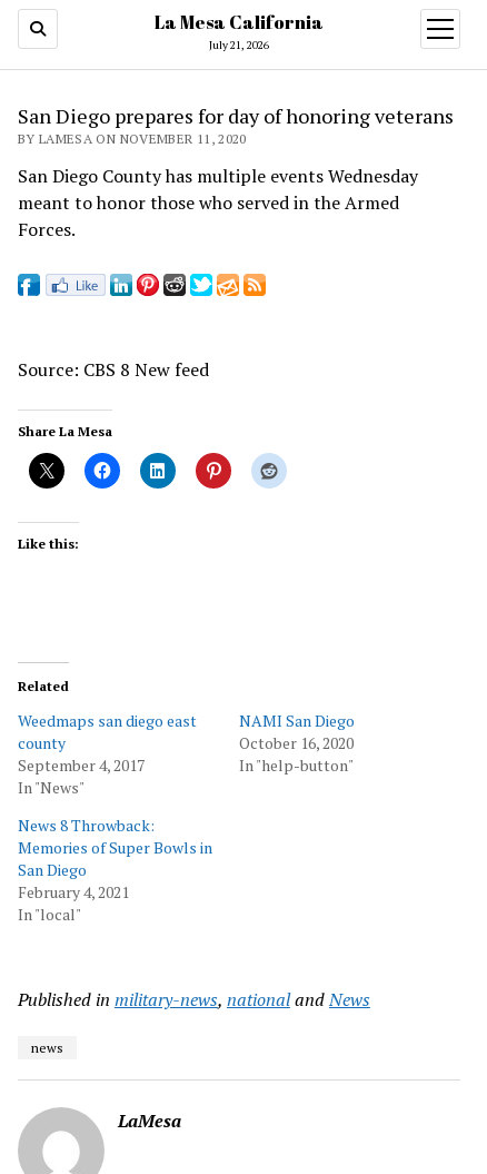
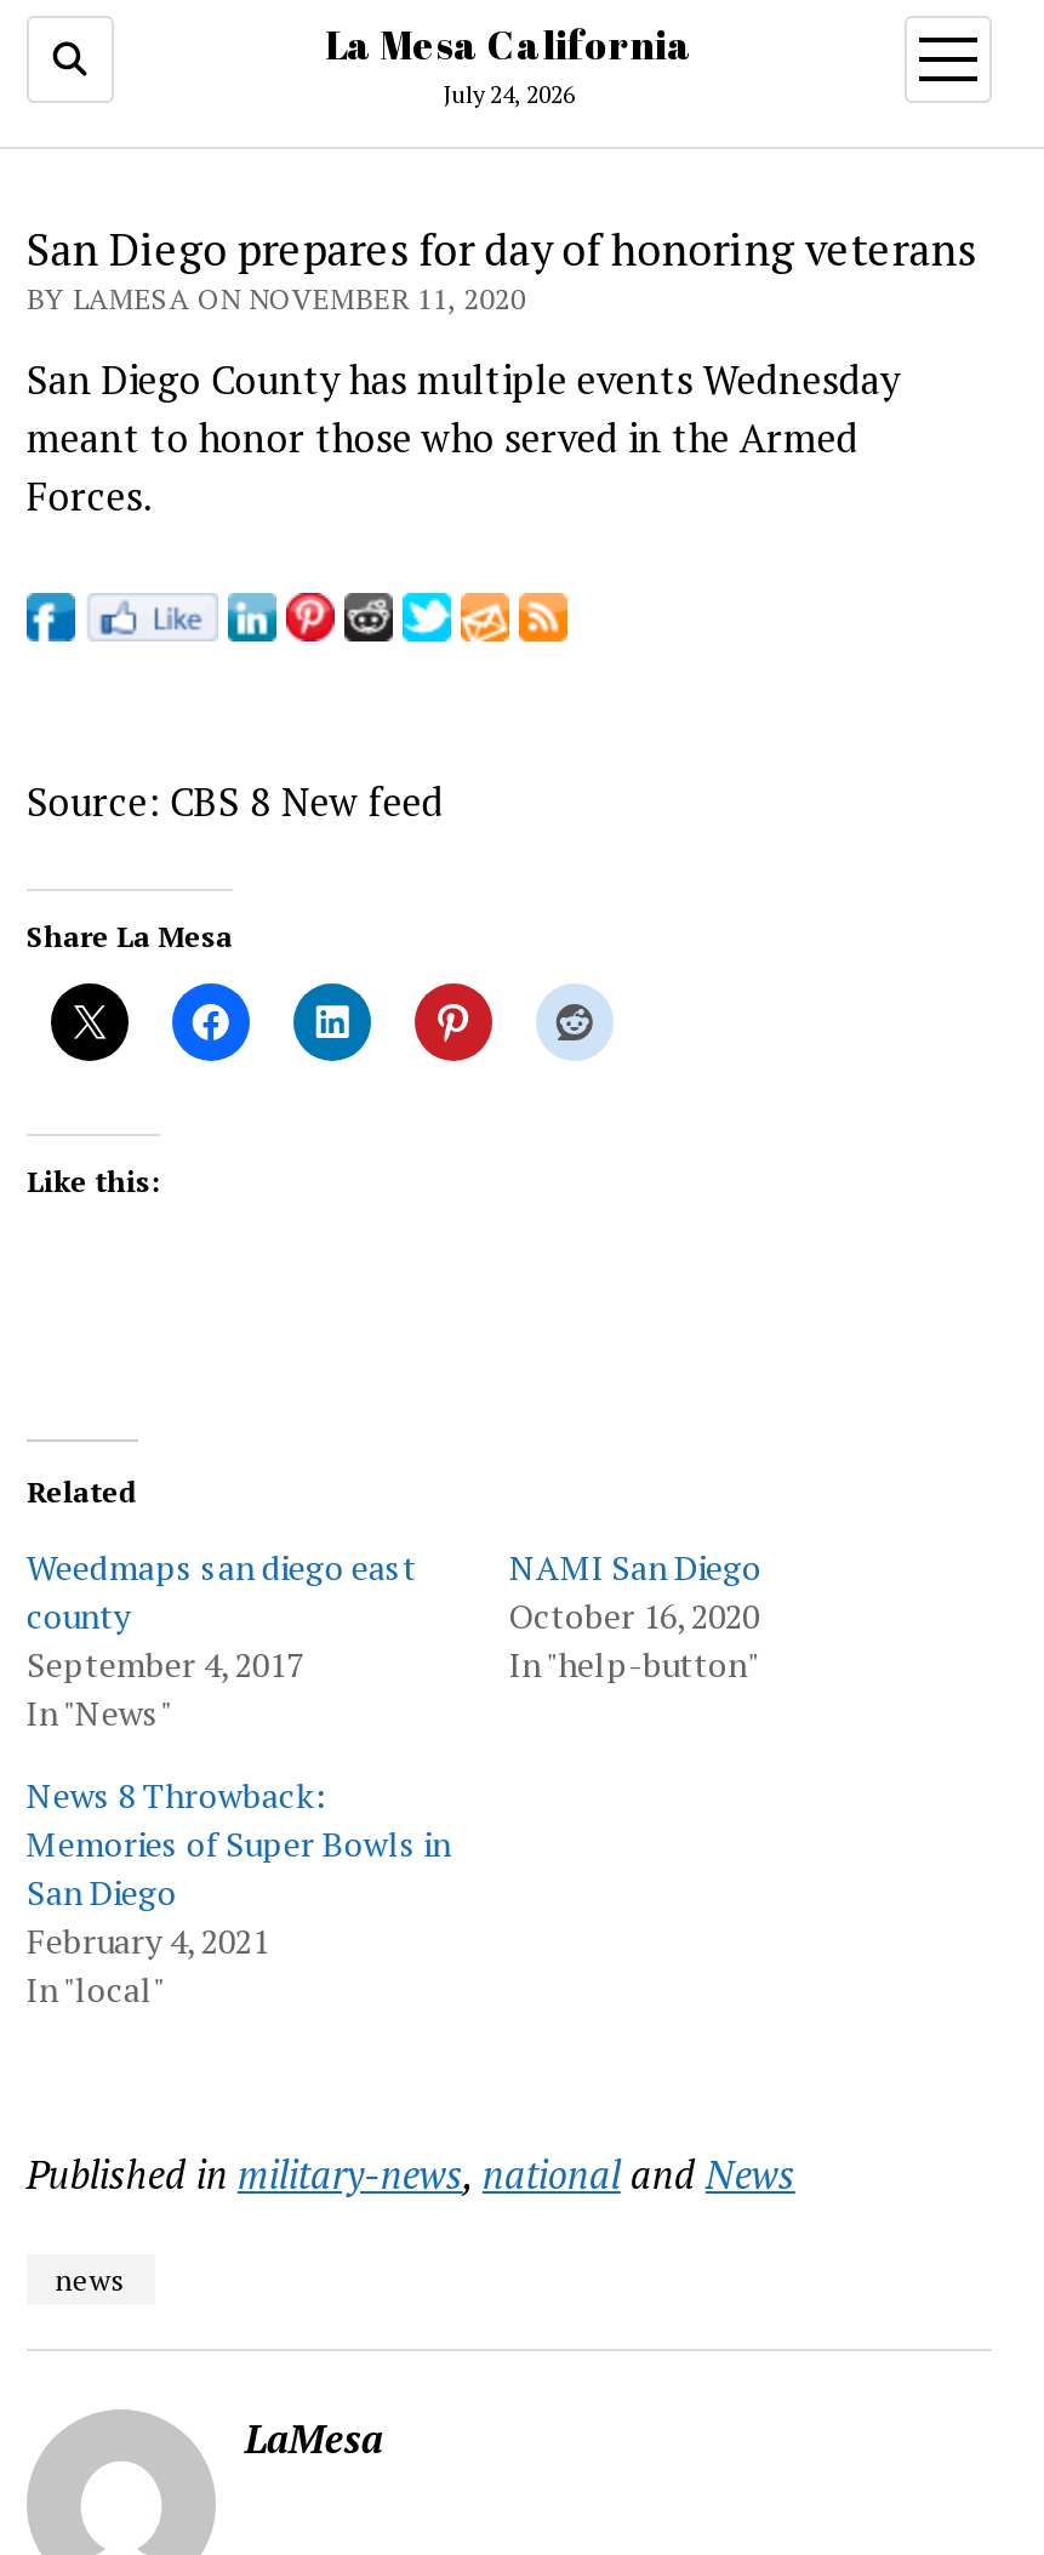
[209,38,269,52] July 21, 2026 -> [444,79,575,110] July 24, 2026

